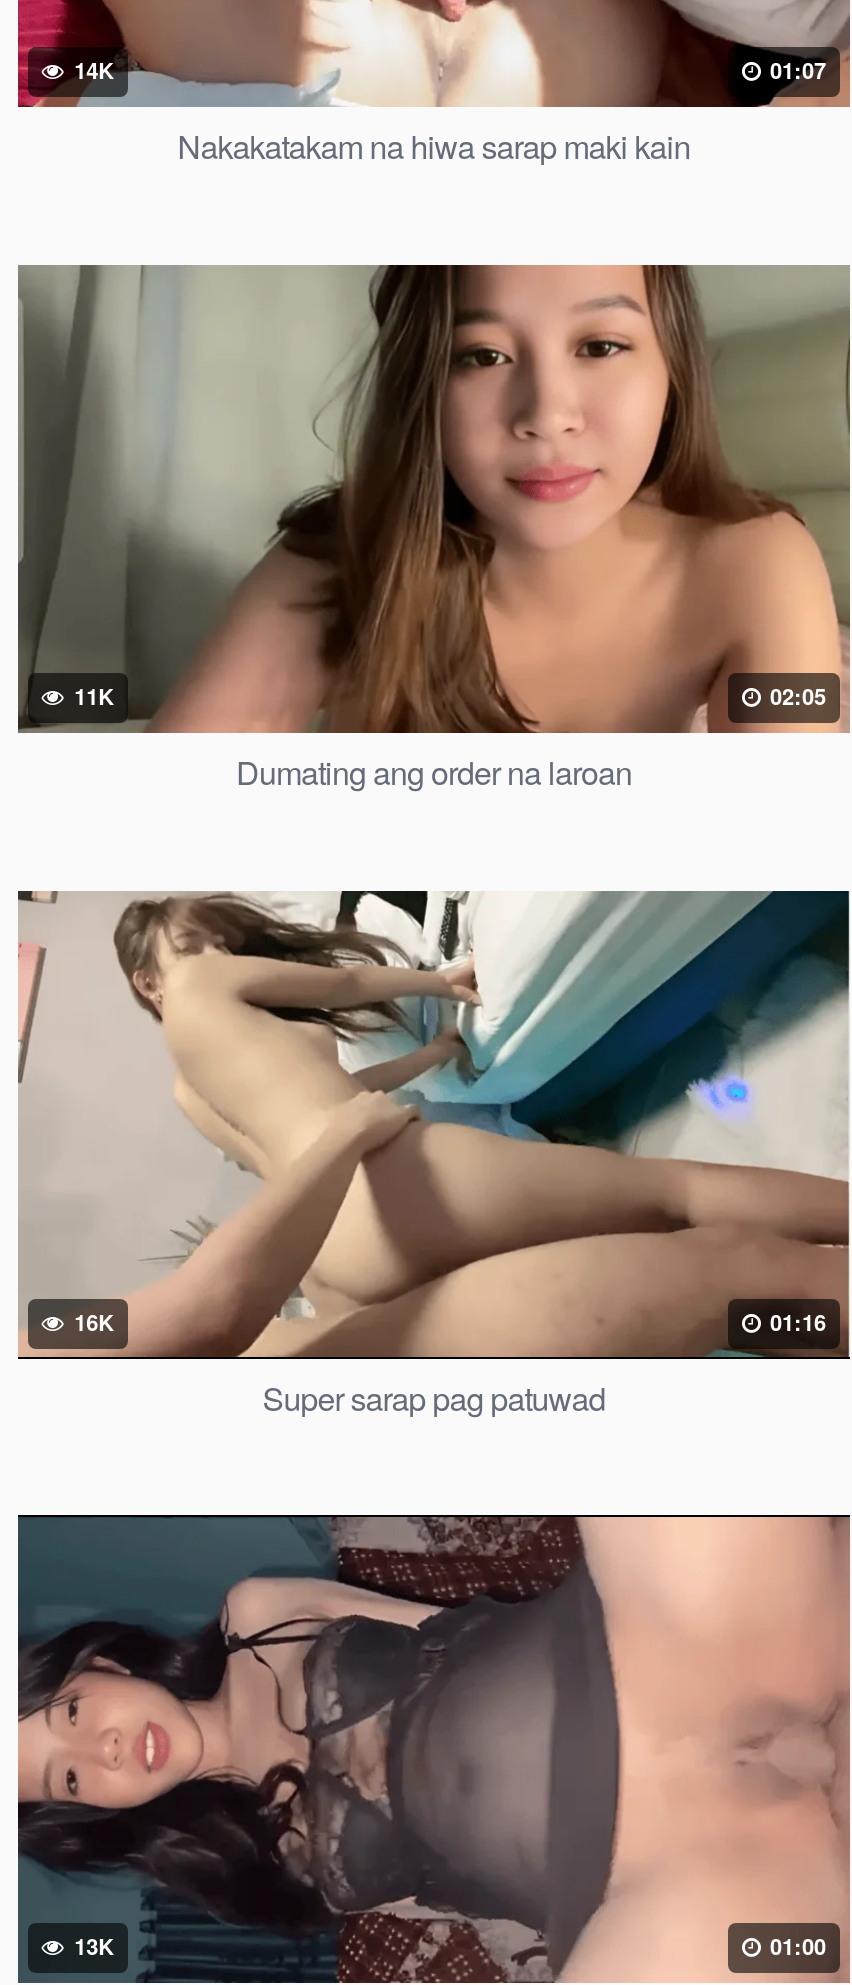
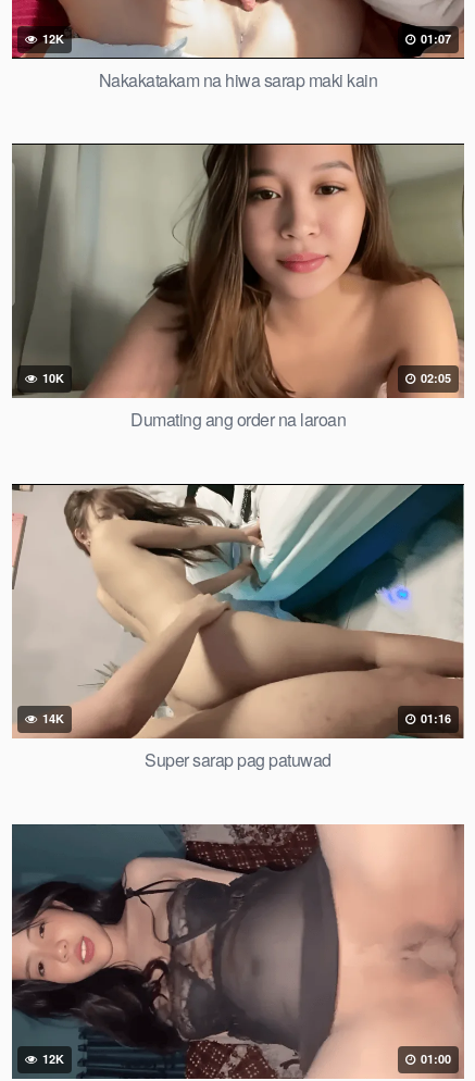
[68,55,114,85] 14K -> [39,30,64,46] 12K
[68,681,114,711] 11K -> [39,370,64,387] 10K
[68,1306,114,1336] 16K -> [39,710,64,727] 14K
[68,1932,114,1962] 13K -> [39,1051,64,1067] 12K

